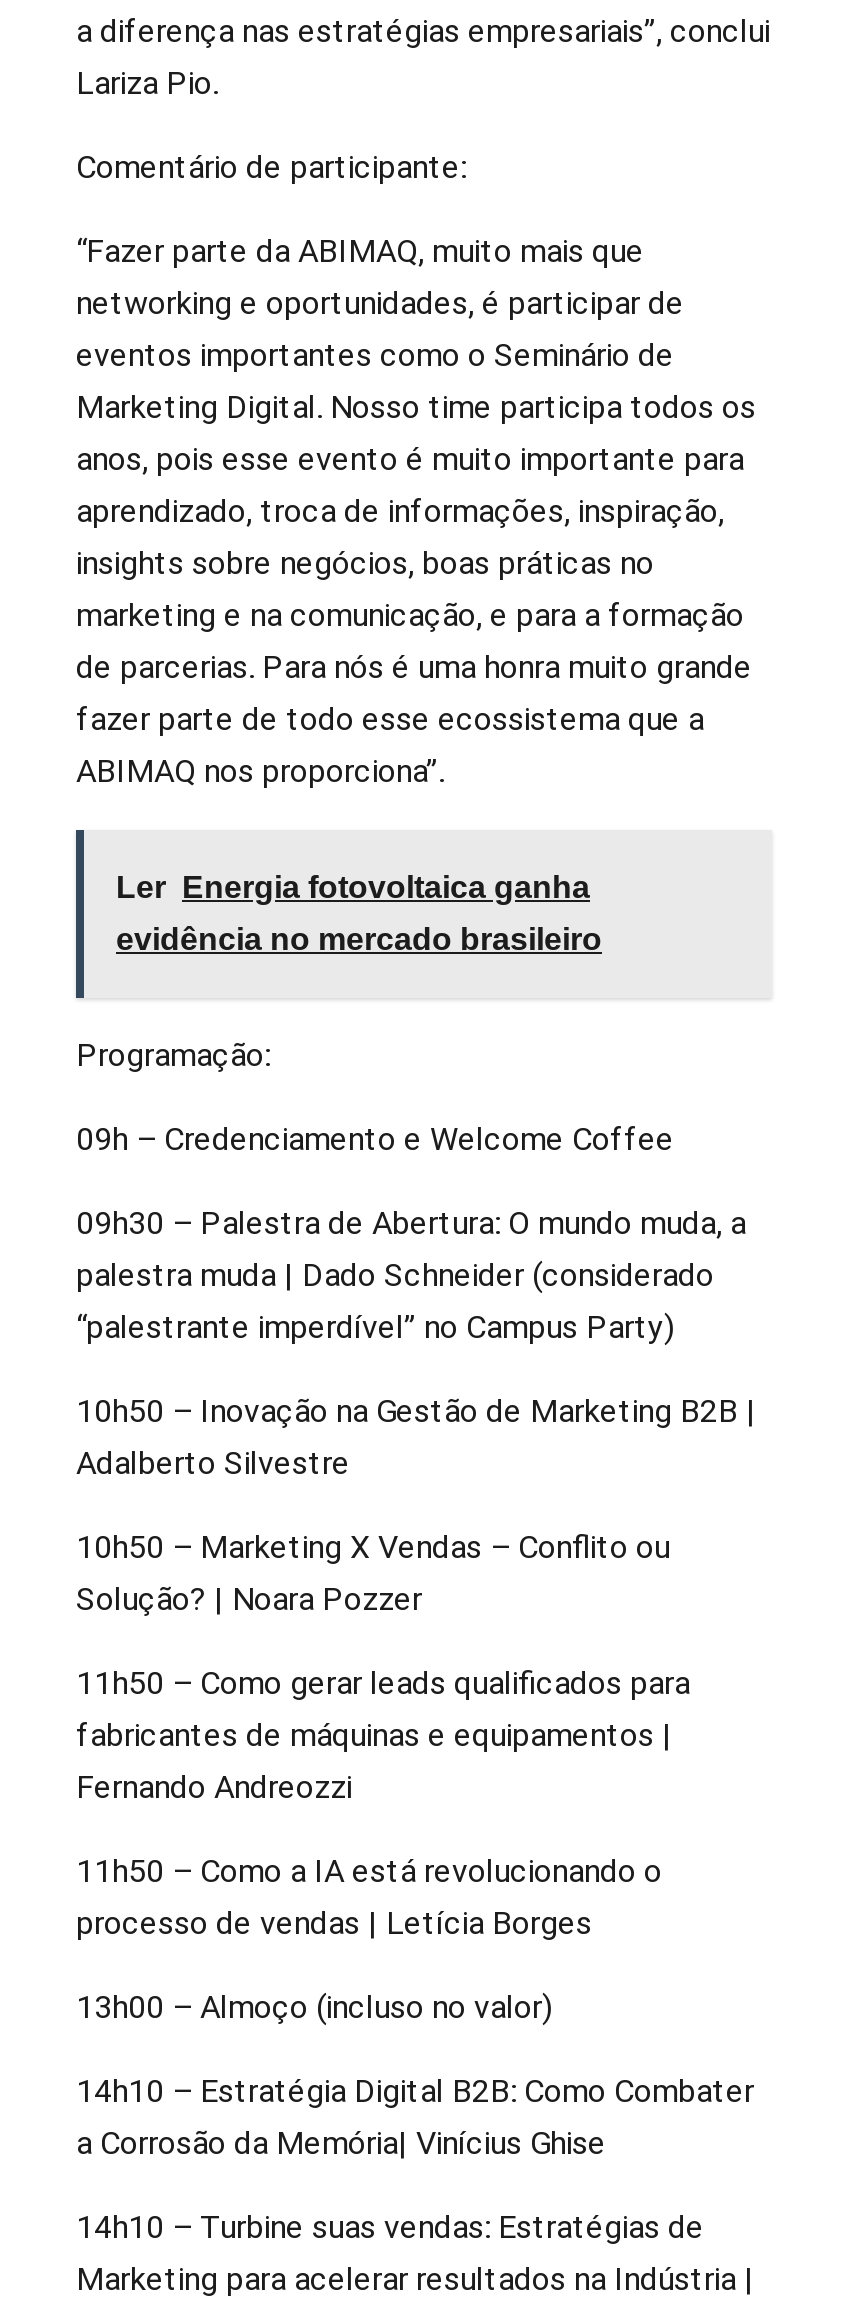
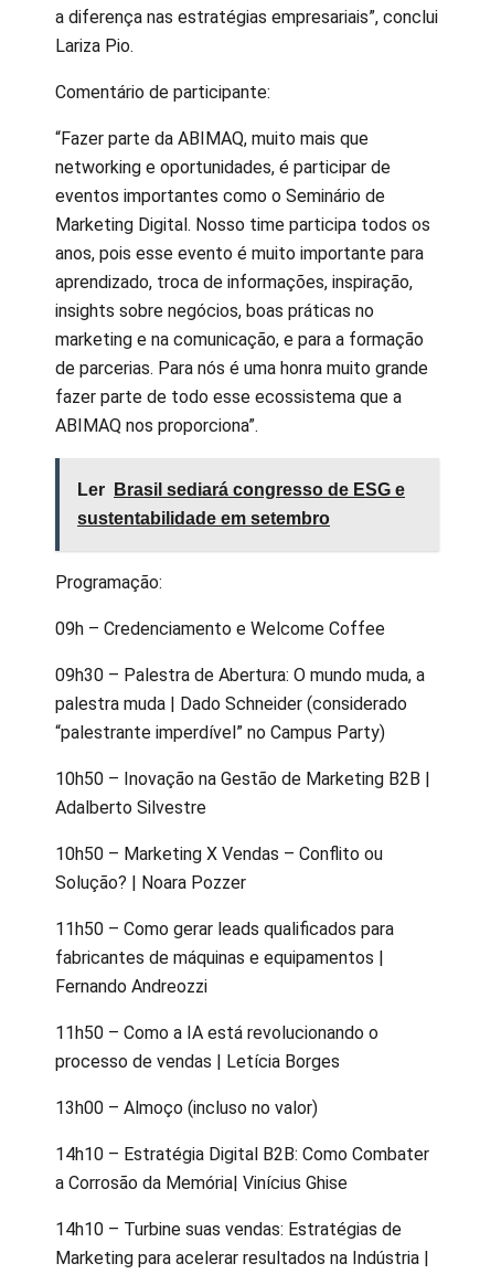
[116,870,590,904] Ler Energia fotovoltaica ganha -> [77,480,405,499] Ler Brasil sediará congresso de ESG e
[116,922,602,956] evidência no mercado brasileiro -> [77,509,330,527] sustentabilidade em setembro

